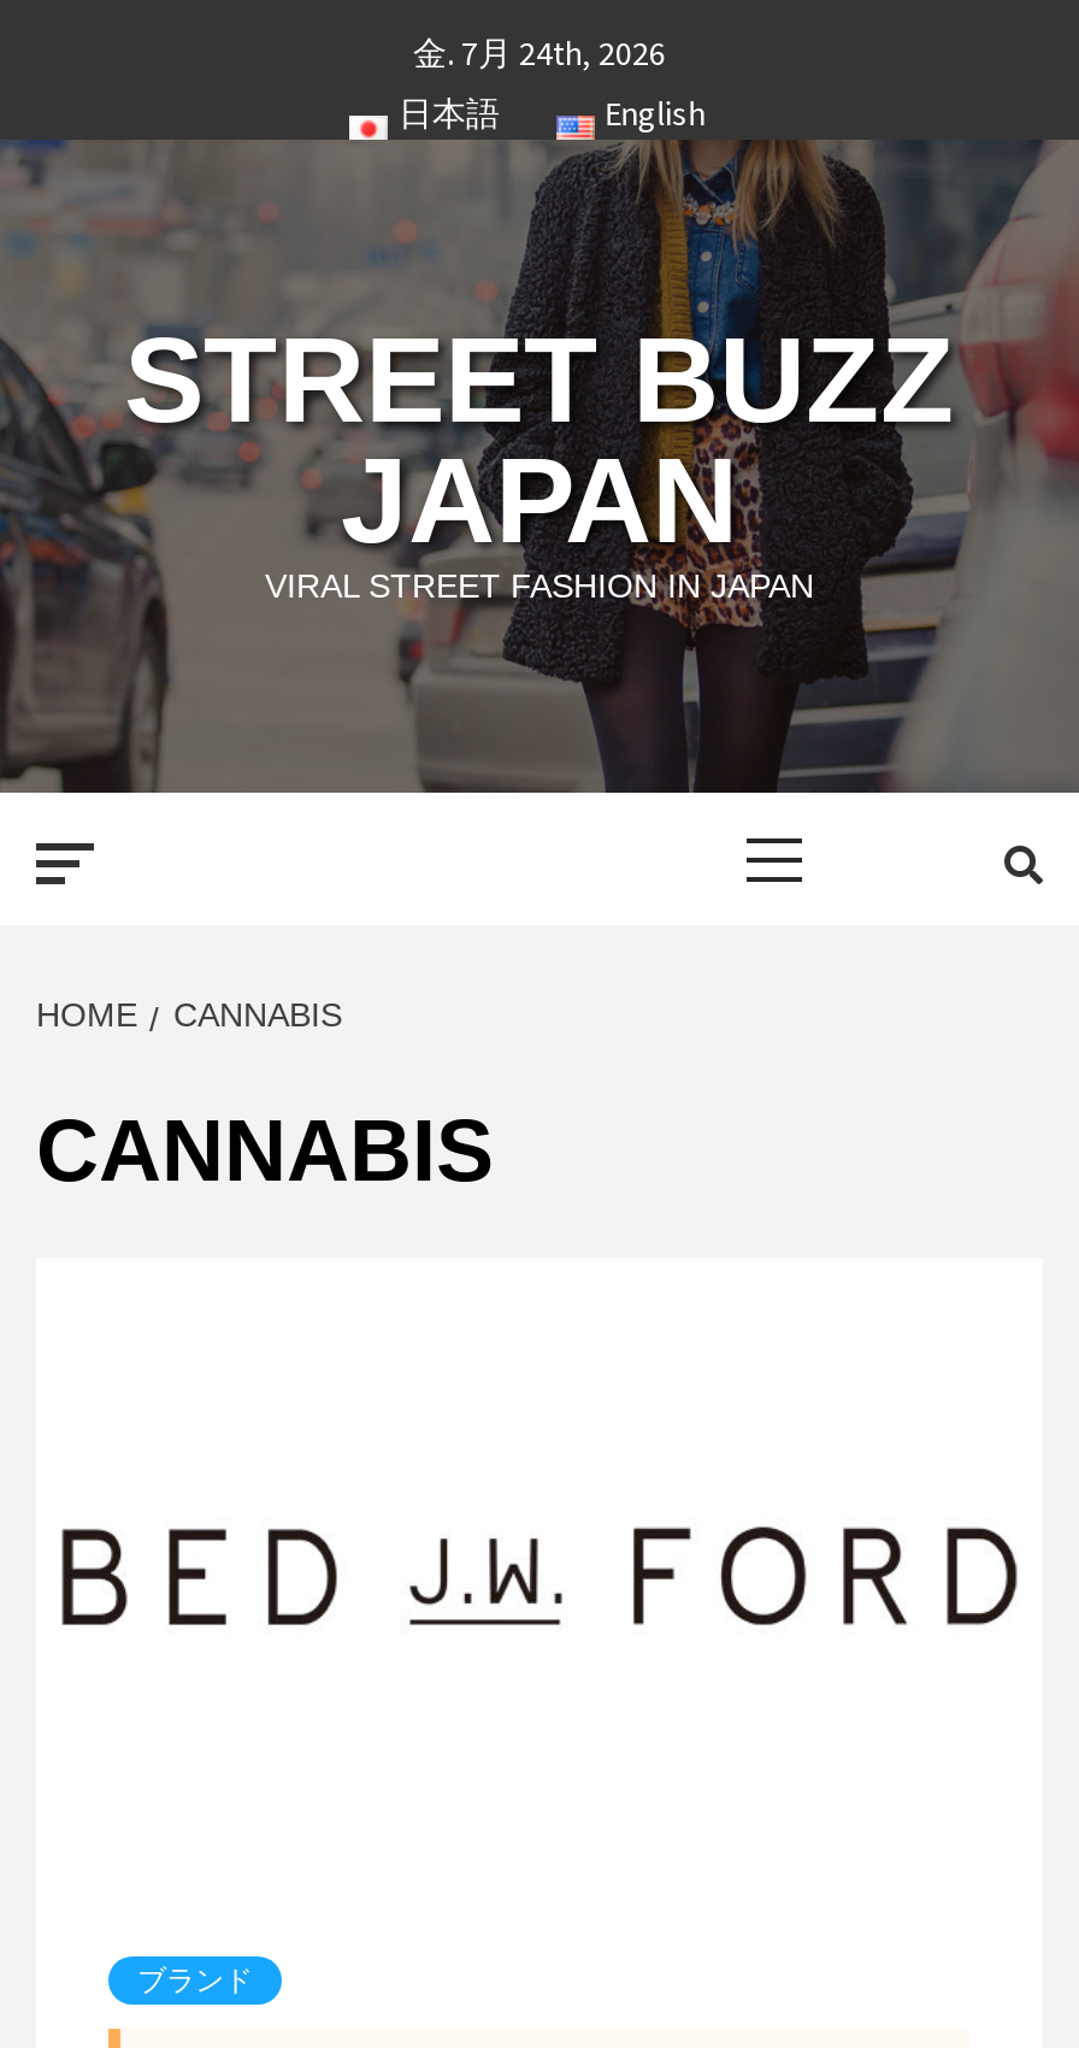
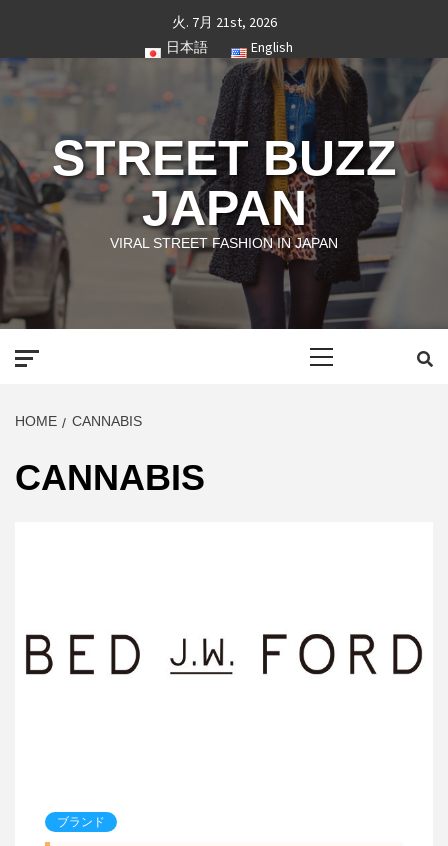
[413,31,666,75] 金. 7月 24th, 2026 -> [171,13,276,31] 火. 7月 21st, 2026

